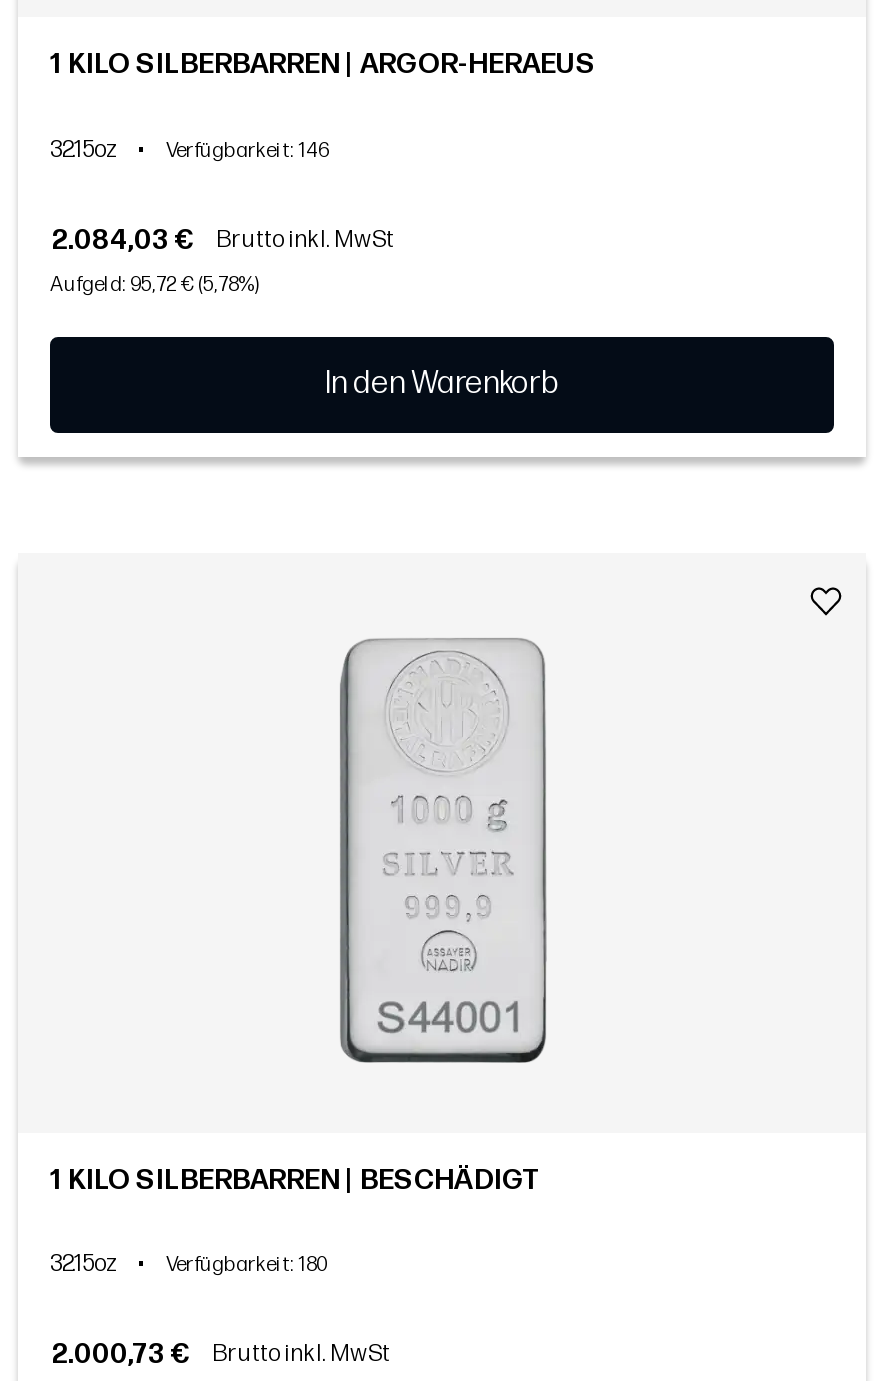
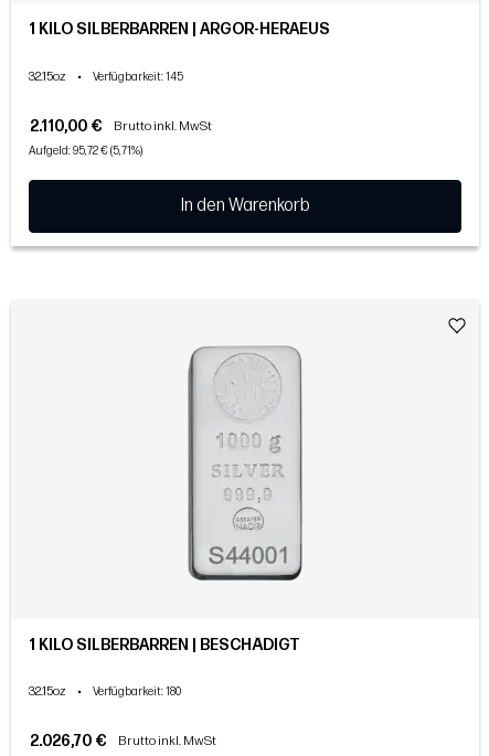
[166,138,328,162] Verfügbarkeit: 146 -> [93,70,183,83] Verfügbarkeit: 145
[52,222,394,256] 2.084,03 € Brutto inkl. MwSt -> [30,117,212,135] 2.110,00 € Brutto inkl. MwSt
[50,272,258,296] Aufgeld: 95,72 € (5,78%) -> [29,144,142,157] Aufgeld: 95,72 € (5,71%)
[52,1338,390,1372] 2.000,73 € Brutto inkl. MwSt -> [30,732,216,751] 2.026,70 € Brutto inkl. MwSt

